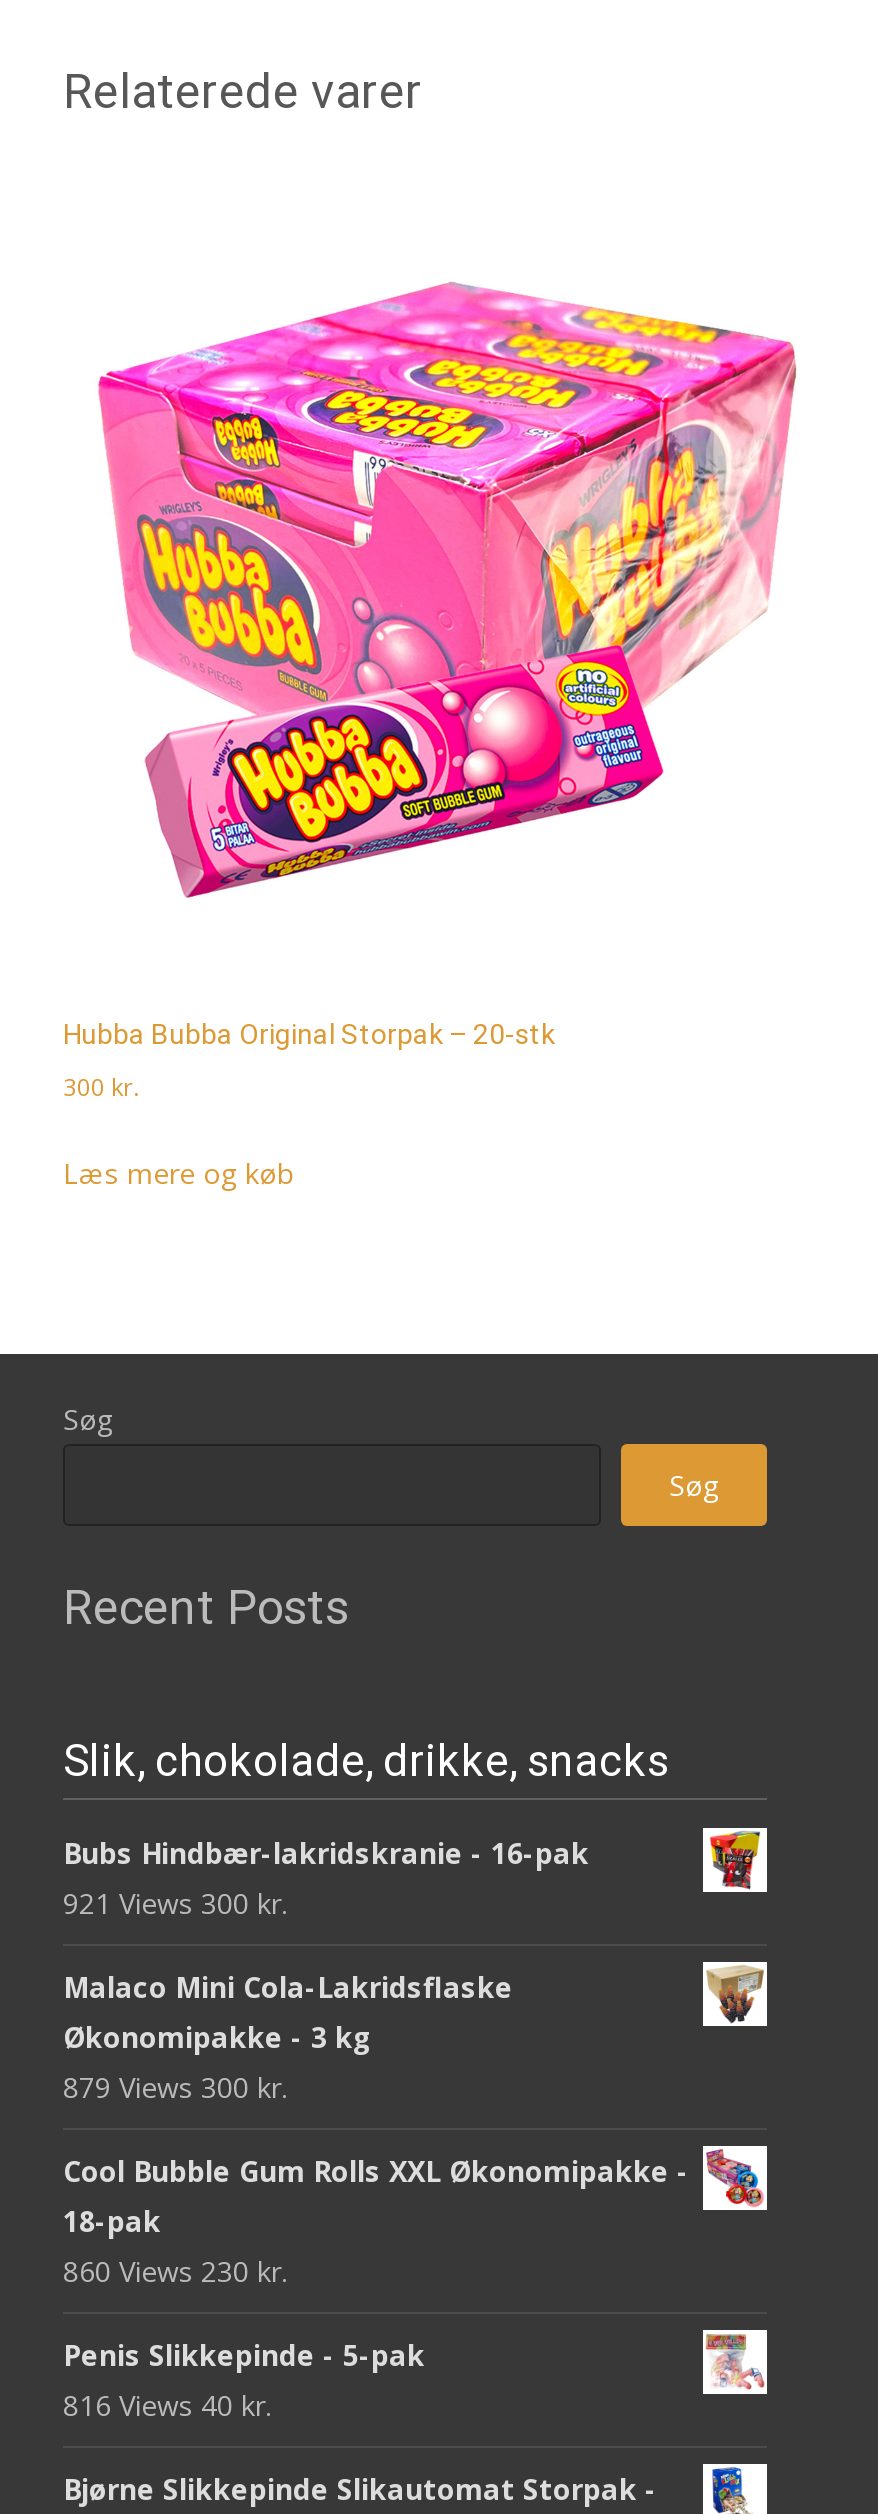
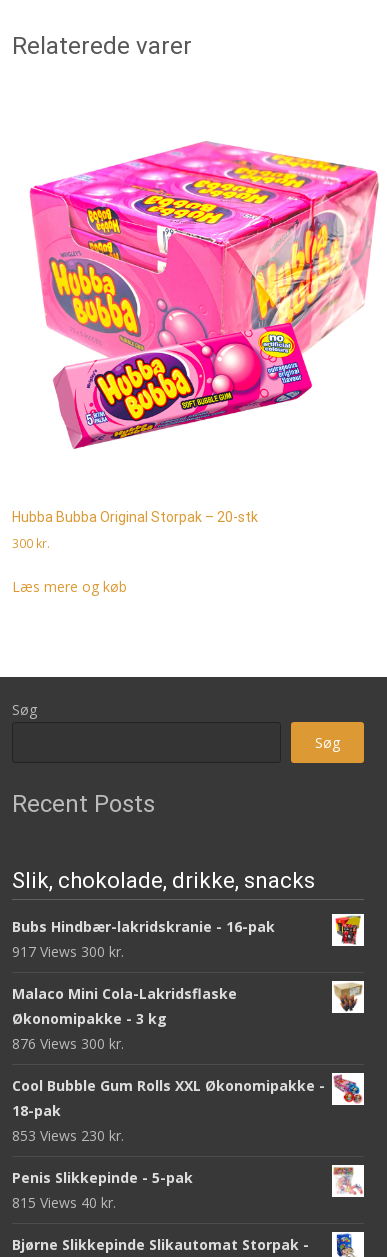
[63,1883,287,1921] 921 Views 300 kr. -> [12,942,124,961] 917 Views 300 kr.
[63,2067,287,2105] 879 Views 300 kr. -> [12,1034,124,1053] 876 Views 300 kr.
[63,2251,287,2289] 860 Views 230 kr. -> [12,1126,124,1145] 853 Views 230 kr.
[63,2385,271,2423] 816 Views 40 kr. -> [12,1193,116,1212] 815 Views 40 kr.

